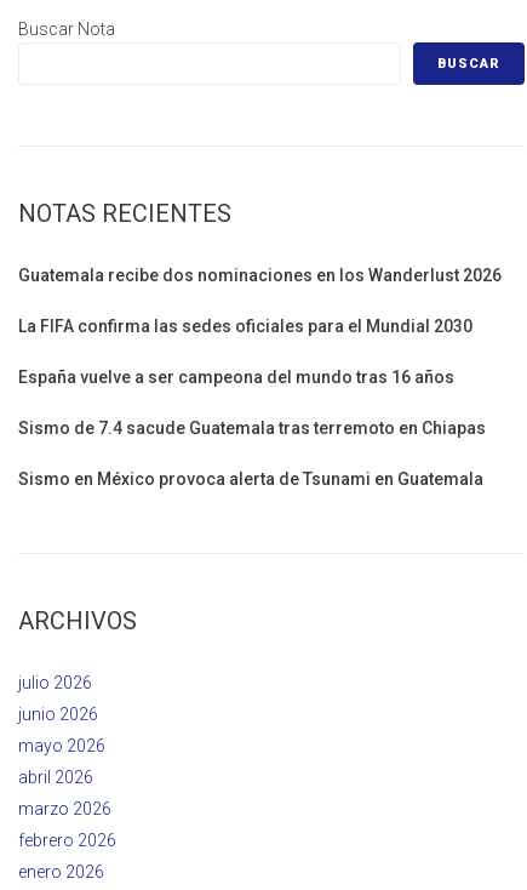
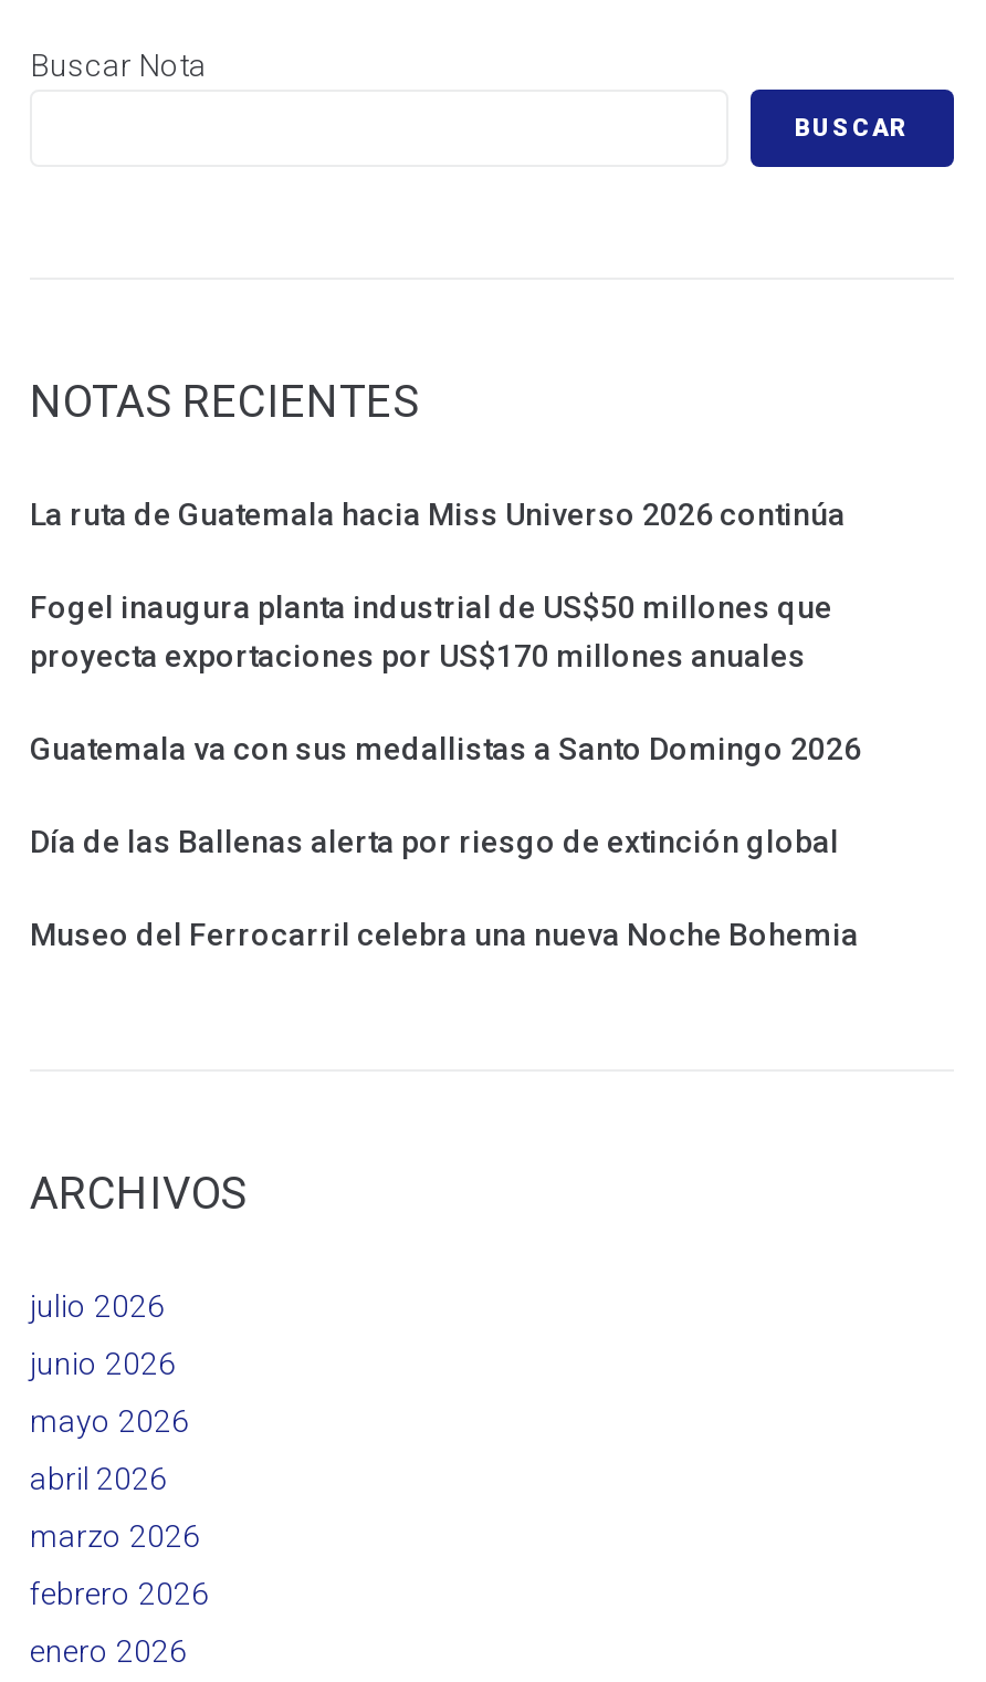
[18,265,502,285] Guatemala recibe dos nominaciones en los Wanderlust 2026 -> [30,497,846,533] La ruta de Guatemala hacia Miss Universo 2026 continúa
[18,316,472,336] La FIFA confirma las sedes oficiales para el Mundial 2030 -> [30,590,832,674] Fogel inaugura planta industrial de US$50 millones que | proyecta exportaciones por US$170 millones anuales
[18,367,454,387] España vuelve a ser campeona del mundo tras 16 años -> [30,732,861,767] Guatemala va con sus medallistas a Santo Domingo 2026
[18,418,486,438] Sismo de 7.4 sacude Guatemala tras terremoto en Chiapas -> [30,825,839,860] Día de las Ballenas alerta por riesgo de extinción global
[18,469,483,489] Sismo en México provoca alerta de Tsunami en Guatemala -> [30,918,859,953] Museo del Ferrocarril celebra una nueva Noche Bohemia

